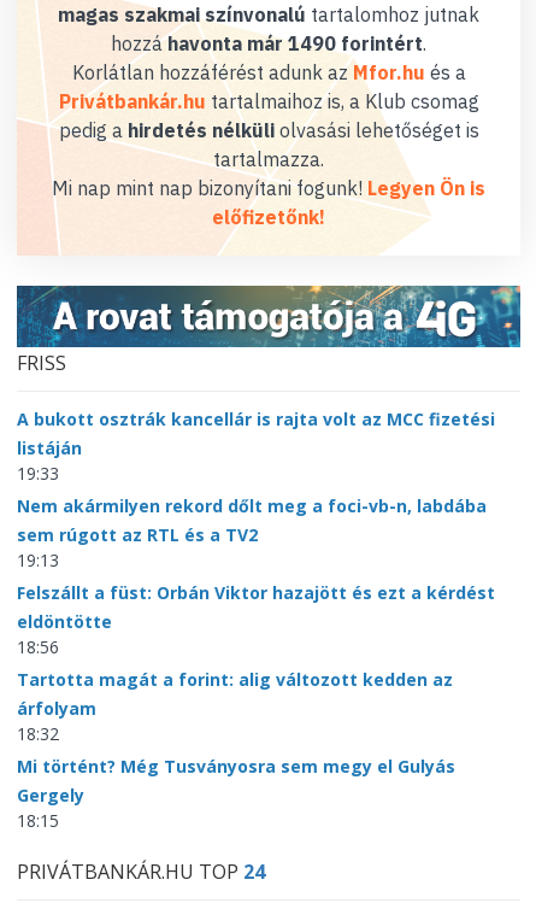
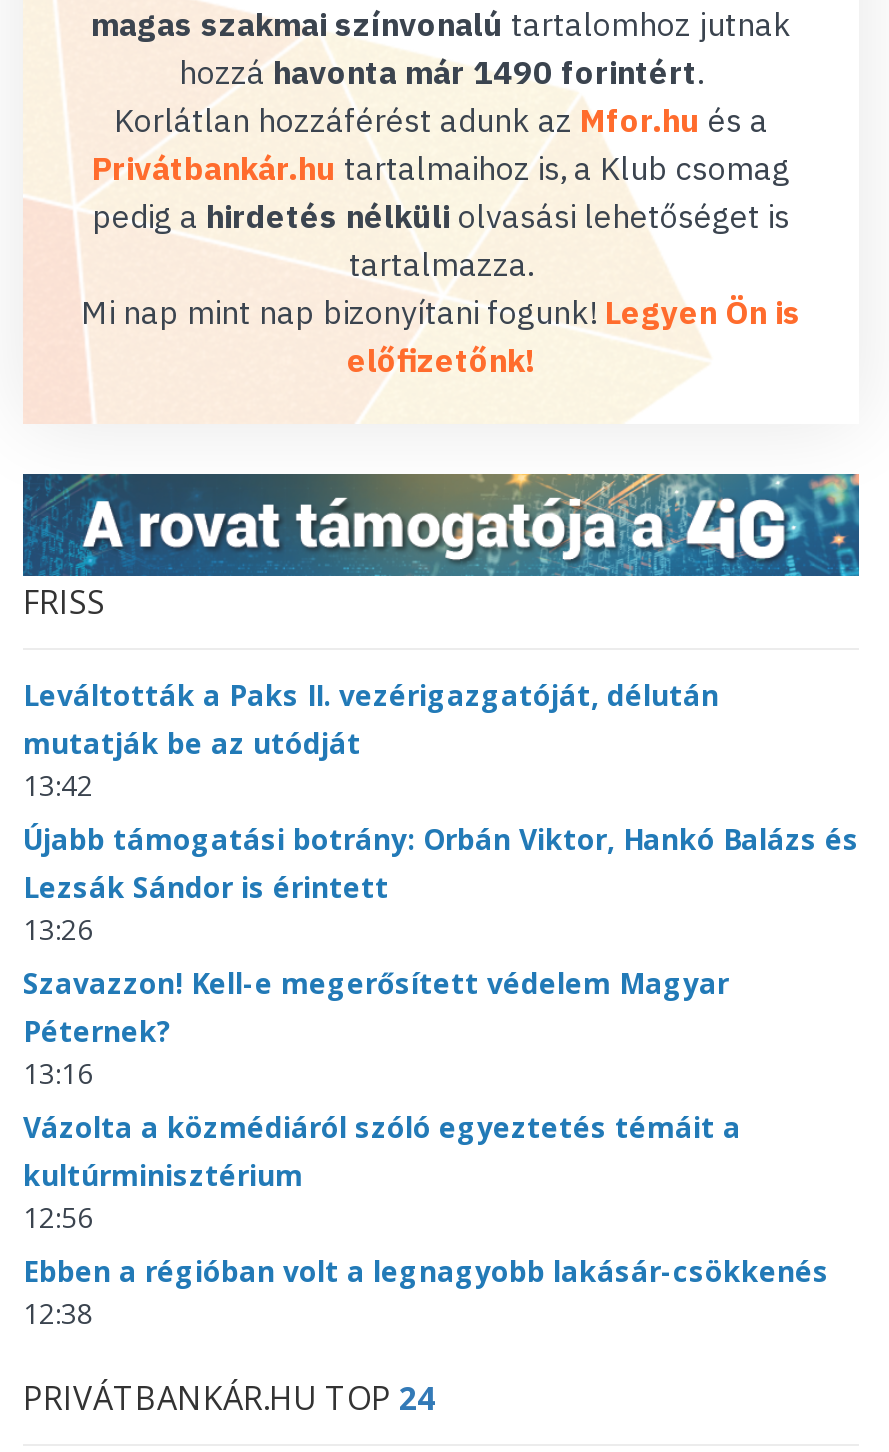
[17,408,495,832] A bukott osztrák kancellár is rajta volt az MCC fizetési | listáján | 19:33 | Nem akármilyen rekord dőlt meg a foci-vb-n, labdába | sem rúgott az RTL és a TV2 | 19:13 | Felszállt a füst: Orbán Viktor hazajött és ezt a kérdést | eldöntötte | 18:56 | Tartotta magát a forint: alig változott kedden az | árfolyam | 18:32 | Mi történt? Még Tusványosra sem megy el Gulyás | Gergely | 18:15 -> [23,677,859,1333] Leváltották a Paks II. vezérigazgatóját, délután | mutatják be az utódját | 13:42 | Újabb támogatási botrány: Orbán Viktor, Hankó Balázs és | Lezsák Sándor is érintett | 13:26 | Szavazzon! Kell-e megerősített védelem Magyar | Péternek? | 13:16 | Vázolta a közmédiáról szóló egyeztetés témáit a | kultúrminisztérium | 12:56 | Ebben a régióban volt a legnagyobb lakásár-csökkenés | 12:38

